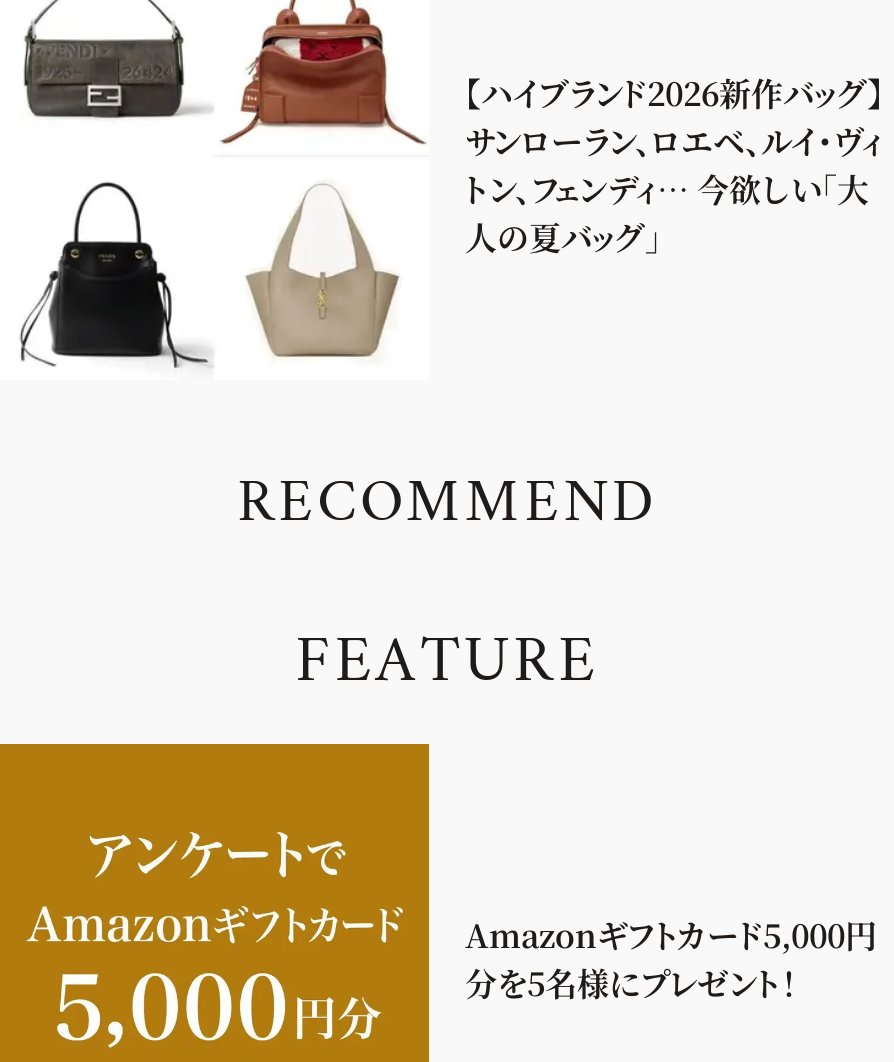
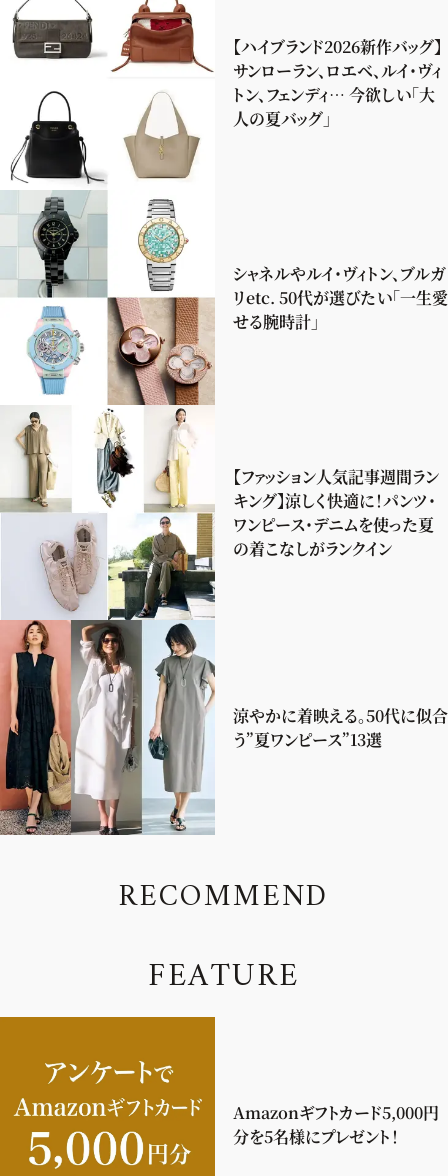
none -> [3,190,448,836] [image] | シャネルやルイ・ヴィトン、ブルガ | リetc. 50代が選びたい「一生愛 | せる腕時計」
none -> [233,464,439,559] 【ファッション人気記事週間ラン | キング】涼しく快適に！パンツ・ | ワンピース・デニムを使った夏 | の着こなしがランクイン
none -> [233,703,448,750] 涼やかに着映える。50代に似合 | う”夏ワンピース”13選

